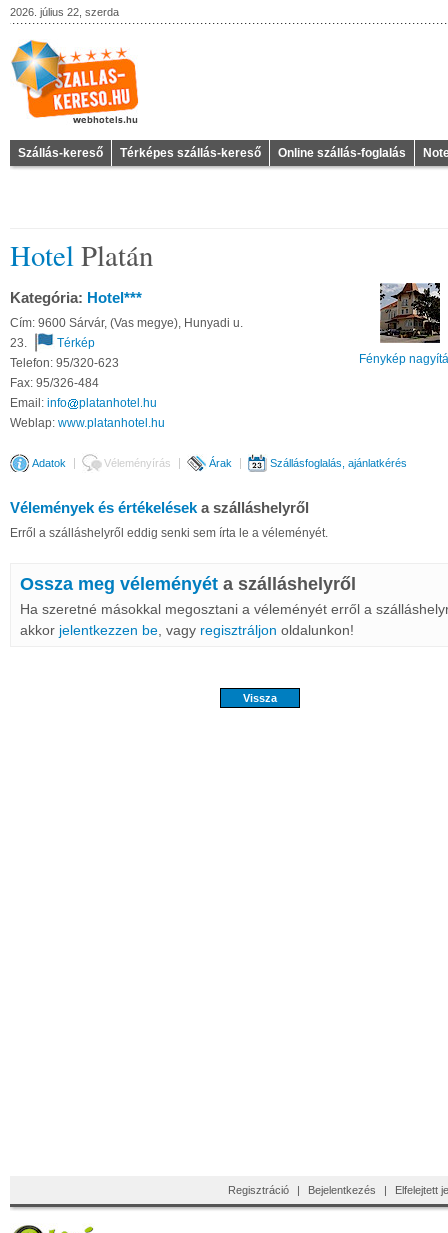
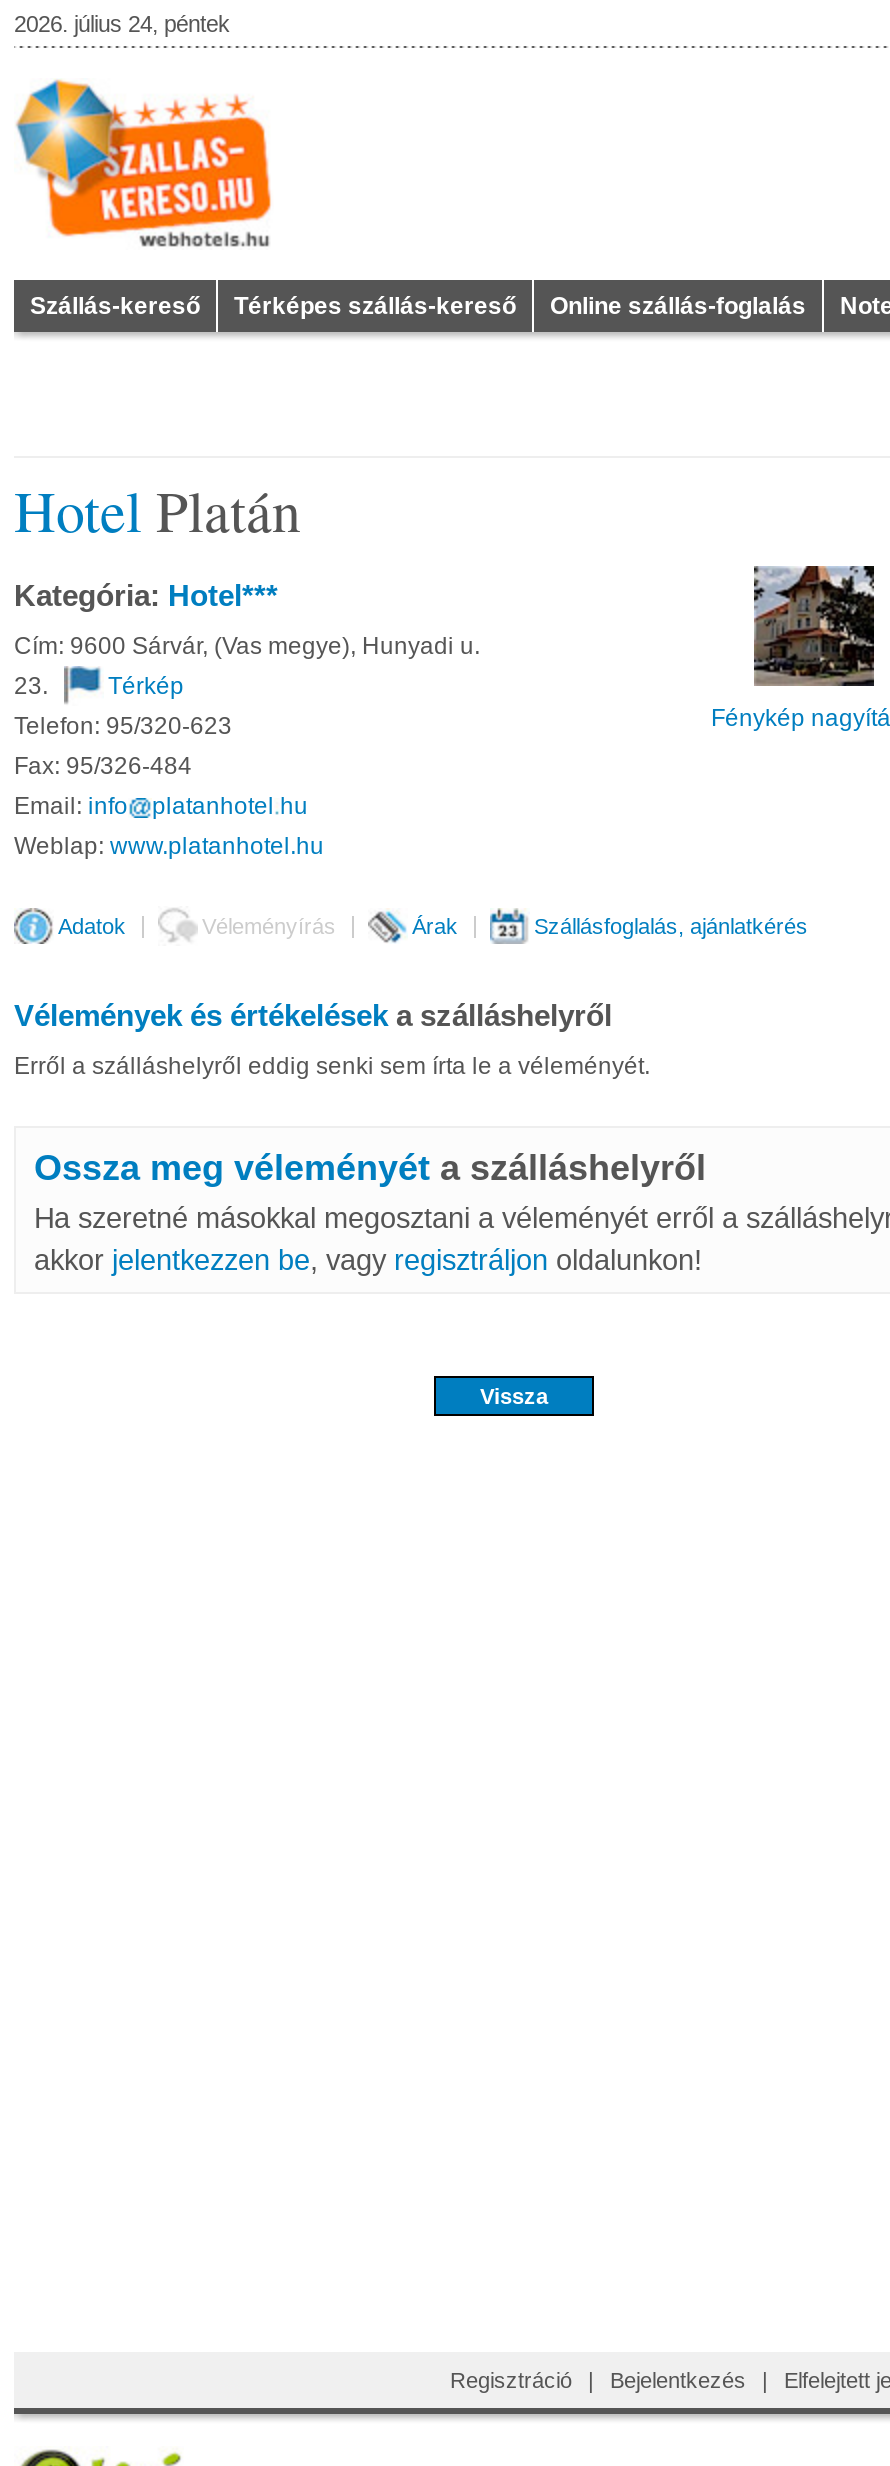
[10,6,119,18] 2026. július 22, szerda -> [14,12,230,36] 2026. július 24, péntek

